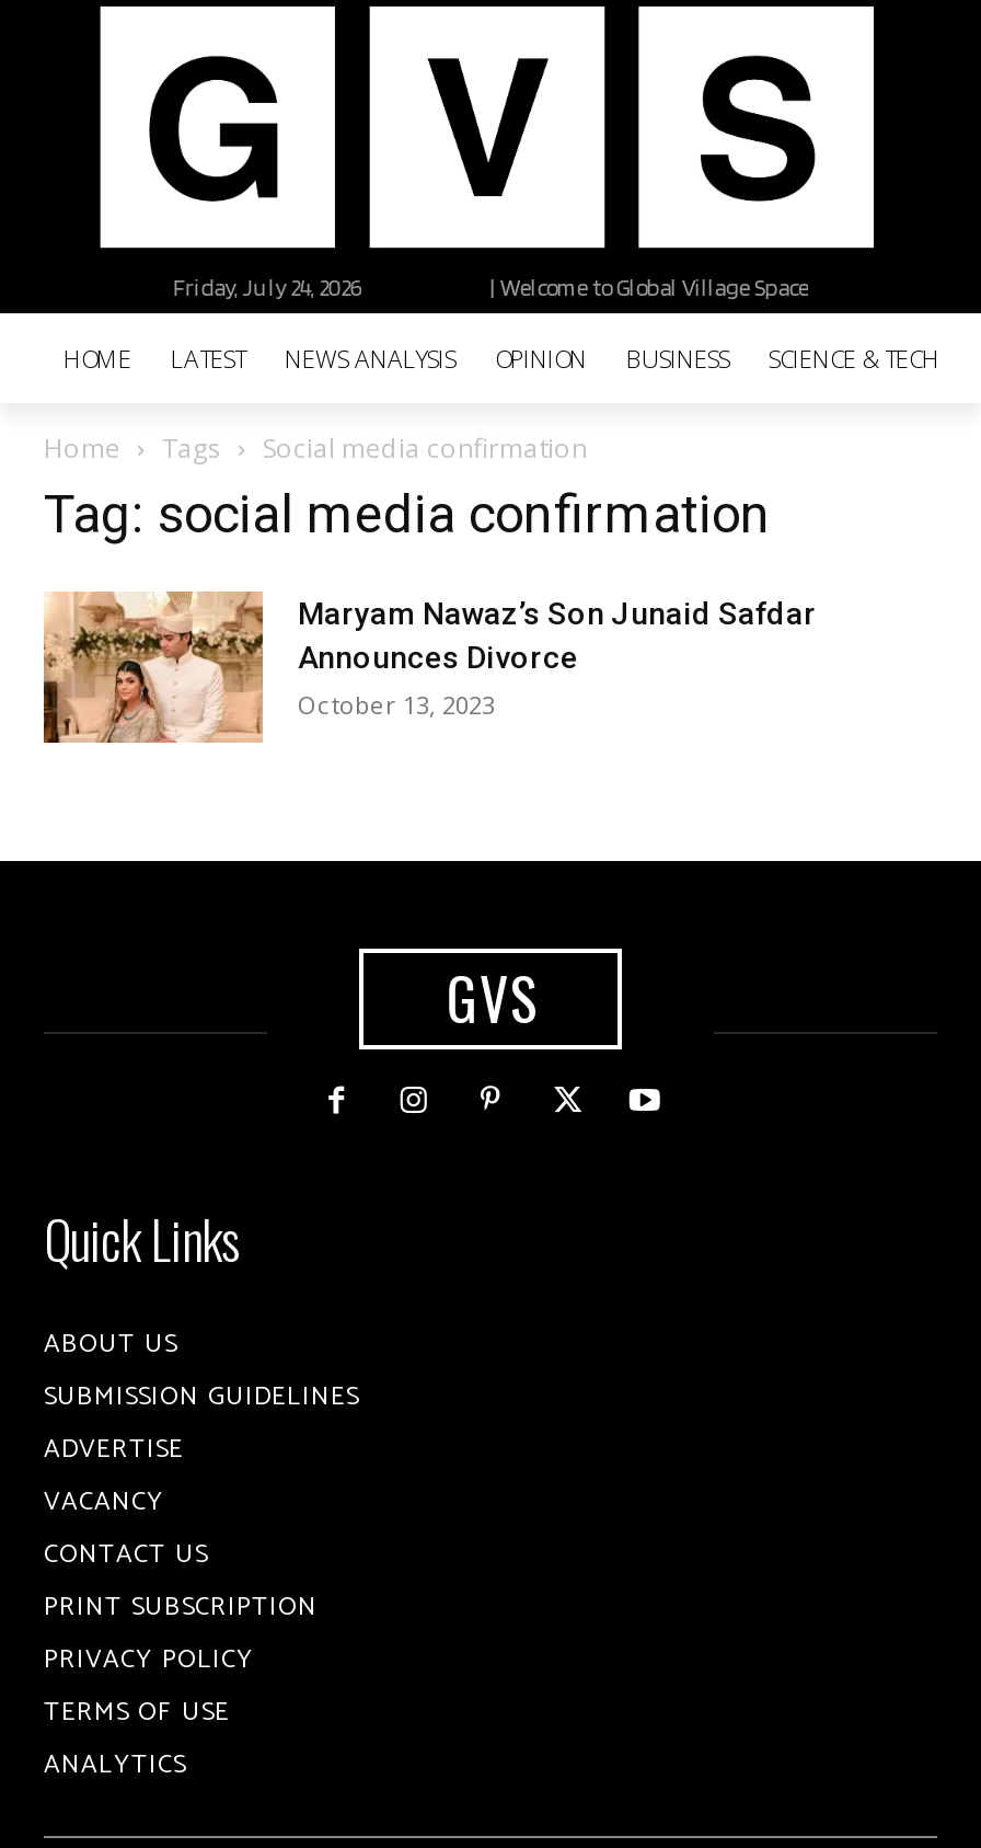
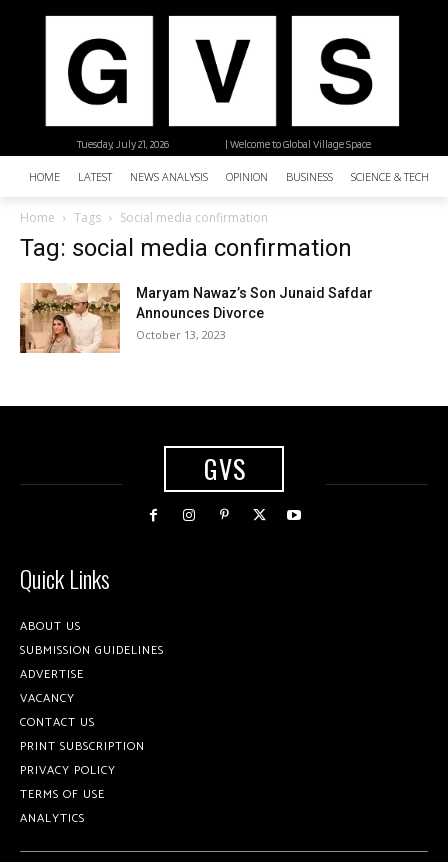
[172,272,361,303] Friday, July 24, 2026 -> [77,137,169,151] Tuesday, July 21, 2026

